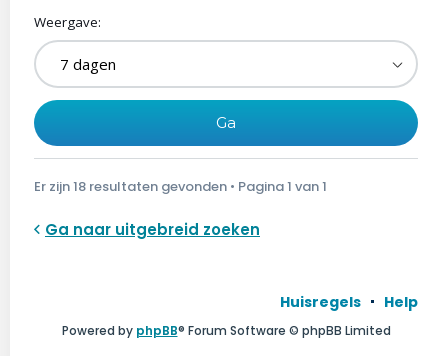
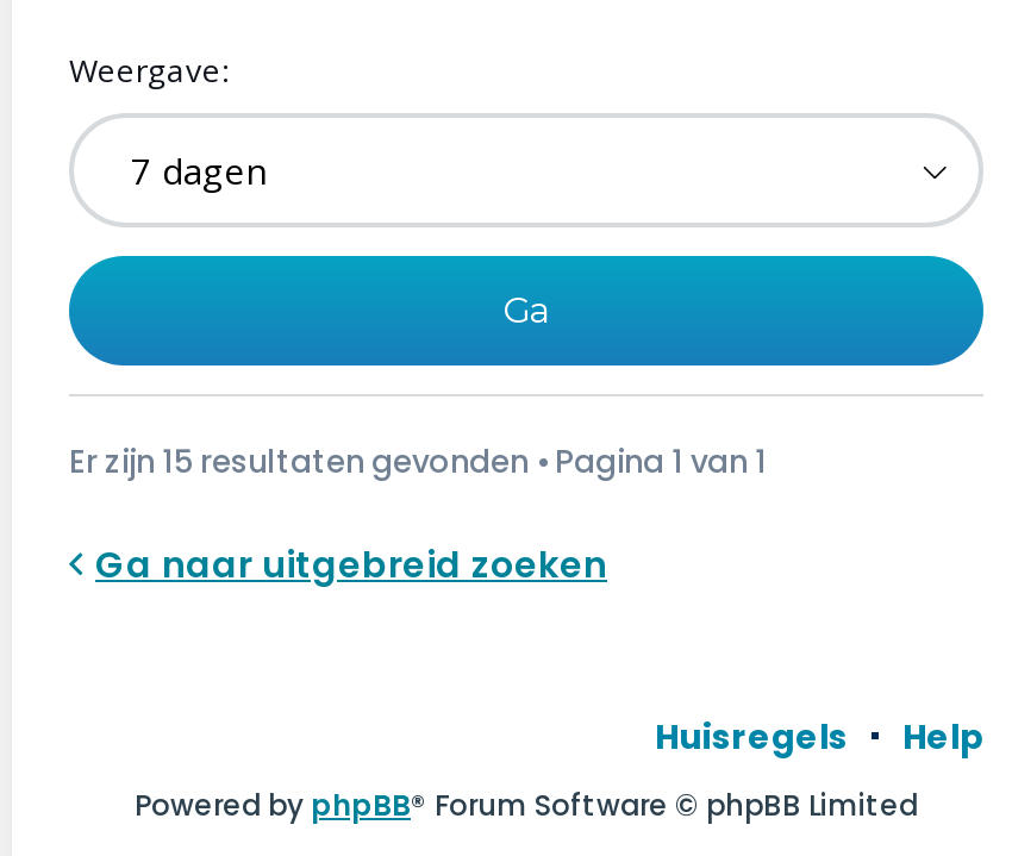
[34,177,327,196] Er zijn 18 resultaten gevonden • Pagina 1 van 1 -> [69,440,767,485] Er zijn 15 resultaten gevonden • Pagina 1 van 1

